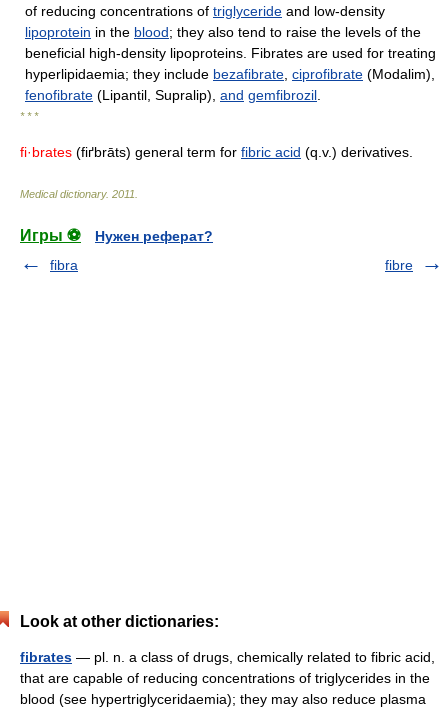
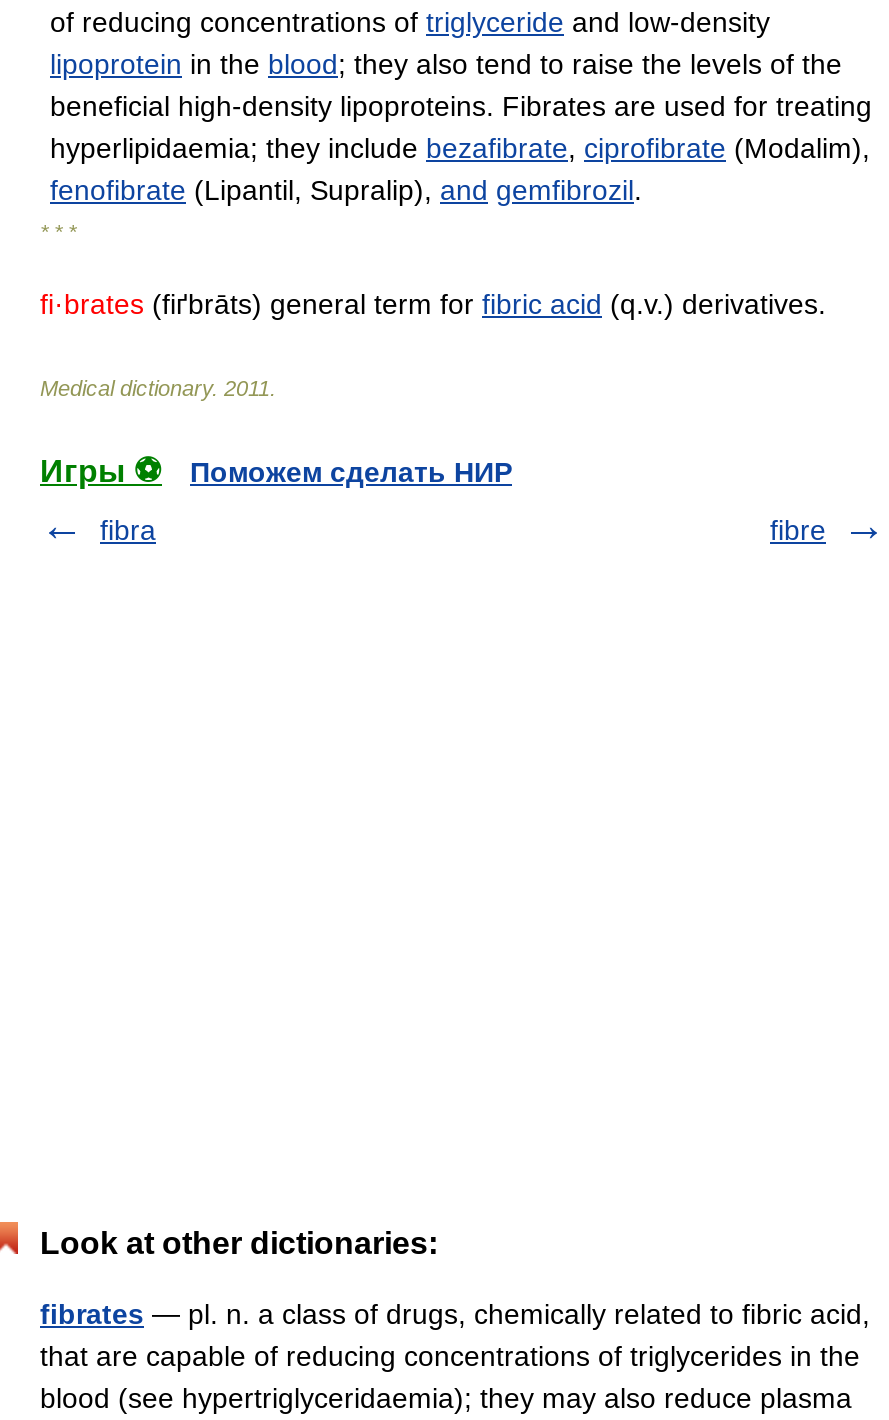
[95,228,213,244] Нужен реферат? -> [190,456,512,488] Поможем сделать НИР

